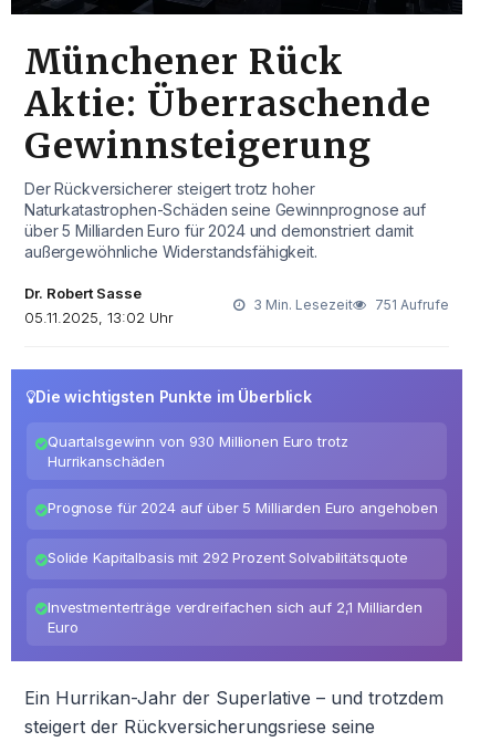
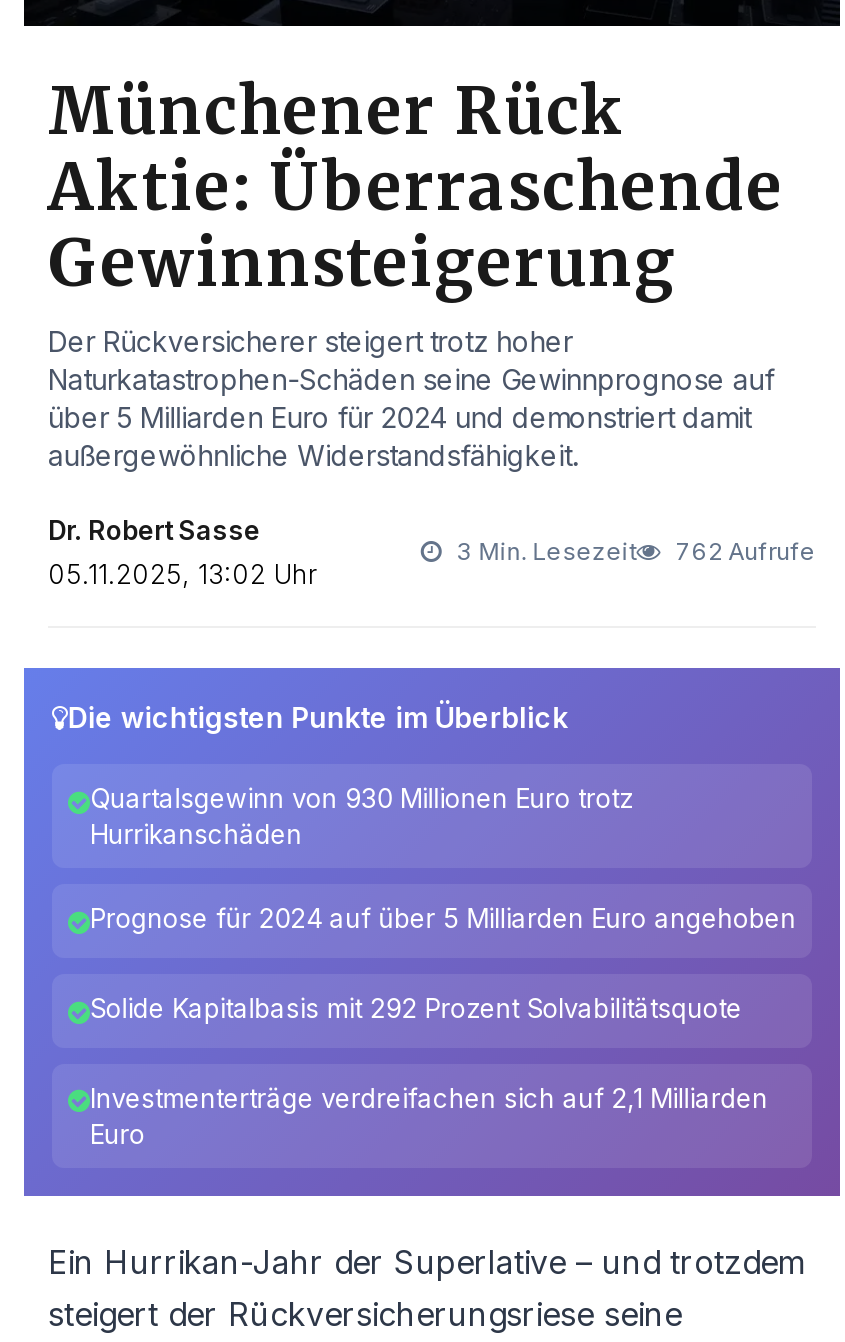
[250,296,449,313] 3 Min. Lesezeit 751 Aufrufe -> [450,535,816,565] 3 Min. Lesezeit 762 Aufrufe

